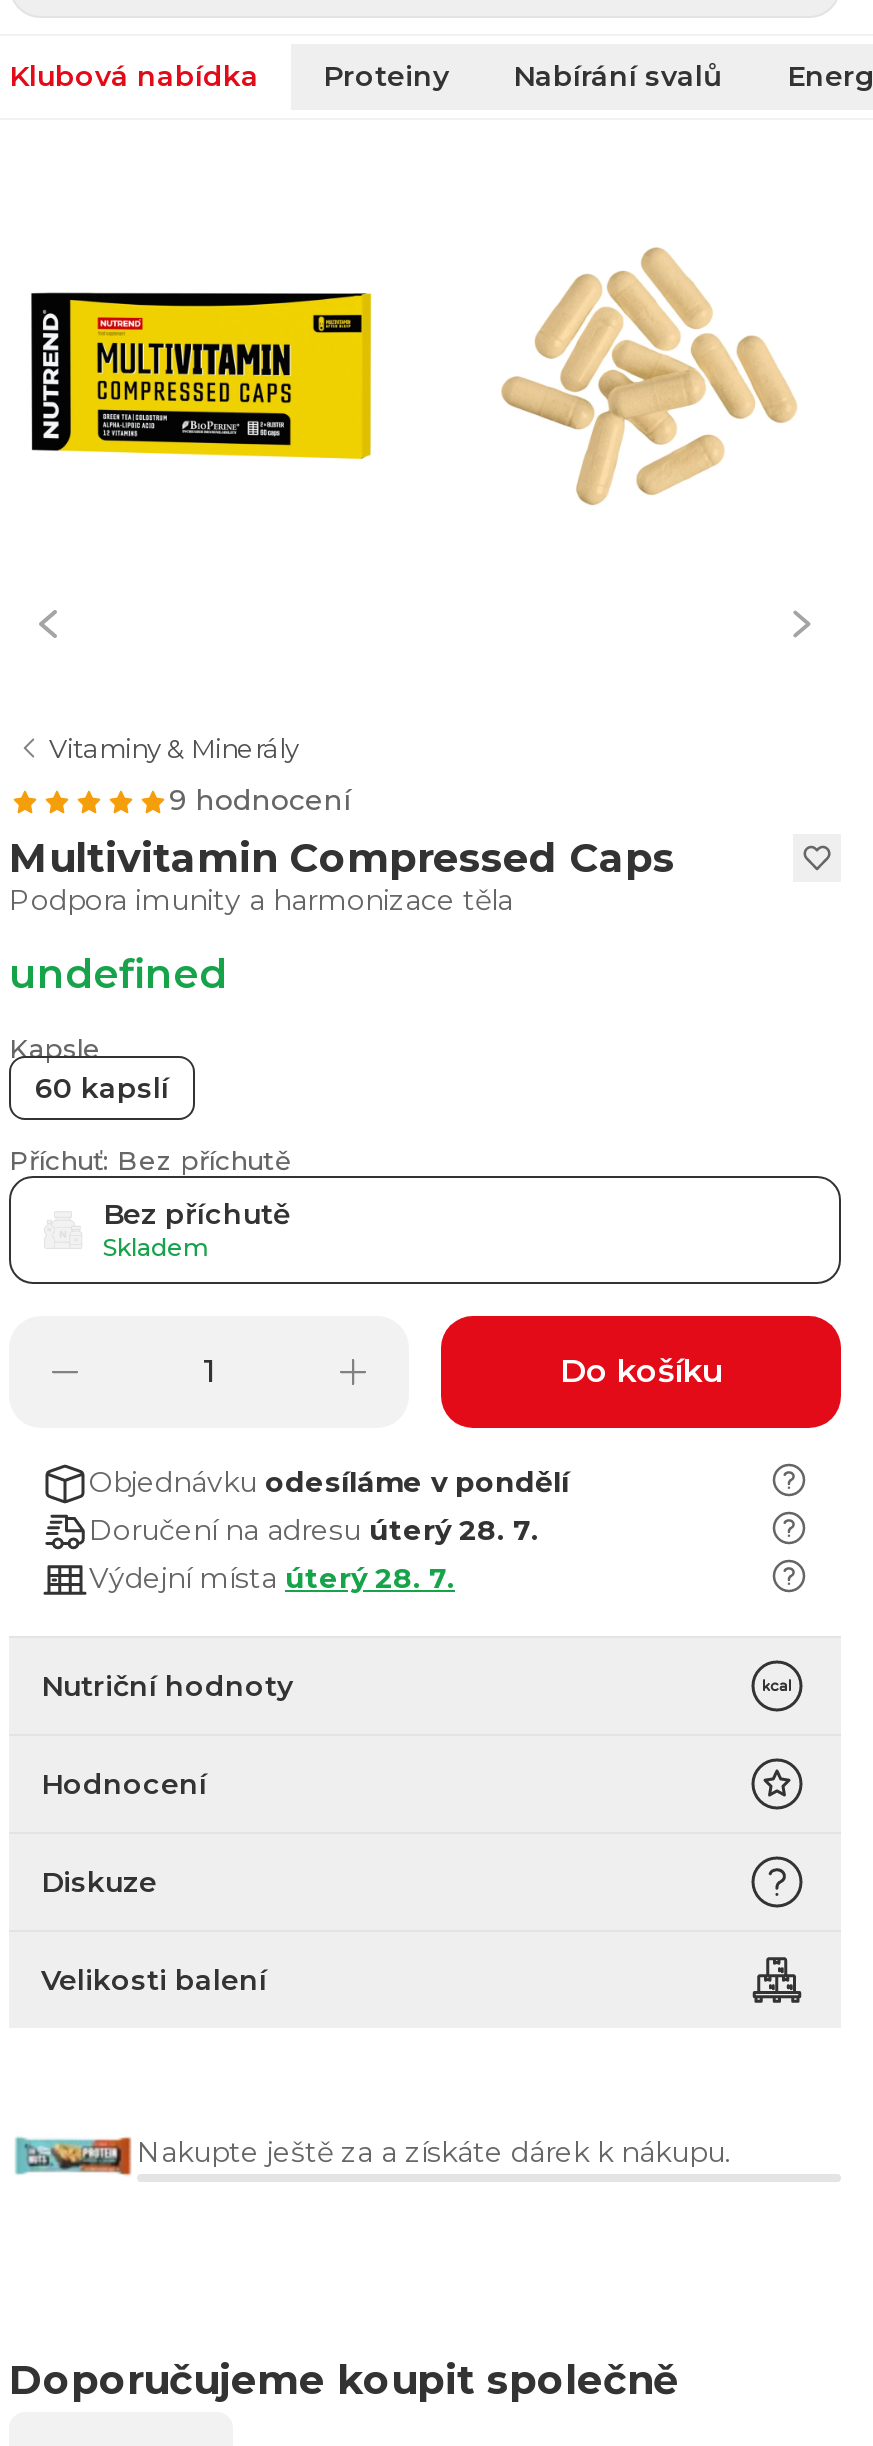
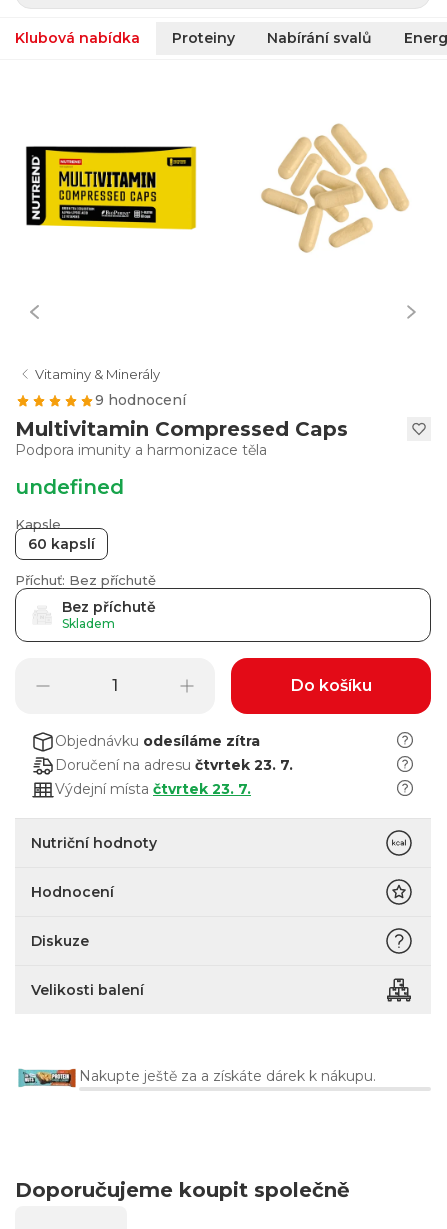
[89,1464,569,1596] Objednávku odesíláme v pondělí | Doručení na adresu úterý 28. 7. | Výdejní místa úterý 28. 7. -> [55,732,293,798] Objednávku odesíláme zítra | Doručení na adresu čtvrtek 23. 7. | Výdejní místa čtvrtek 23. 7.

